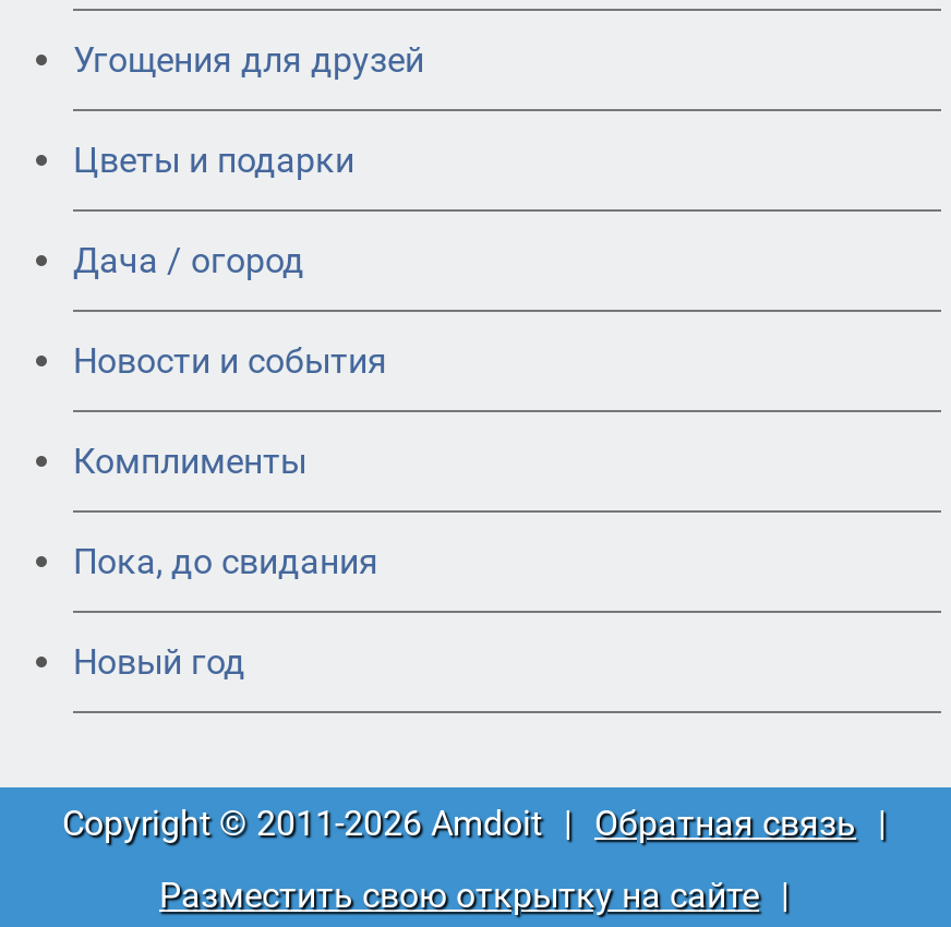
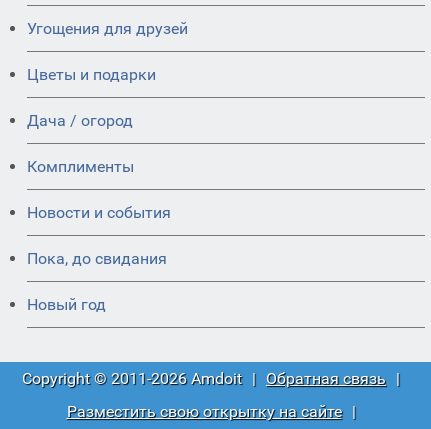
moved [73,340,387,382] -> [27,203,171,222]: Новости и события
moved [73,441,306,482] -> [27,157,134,176]: Комплименты

